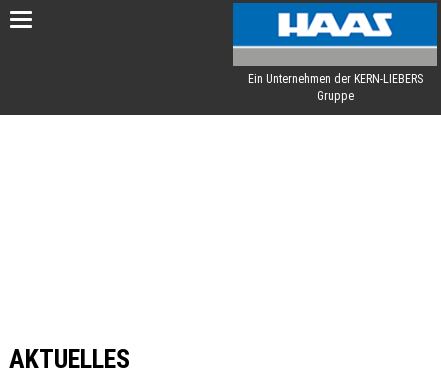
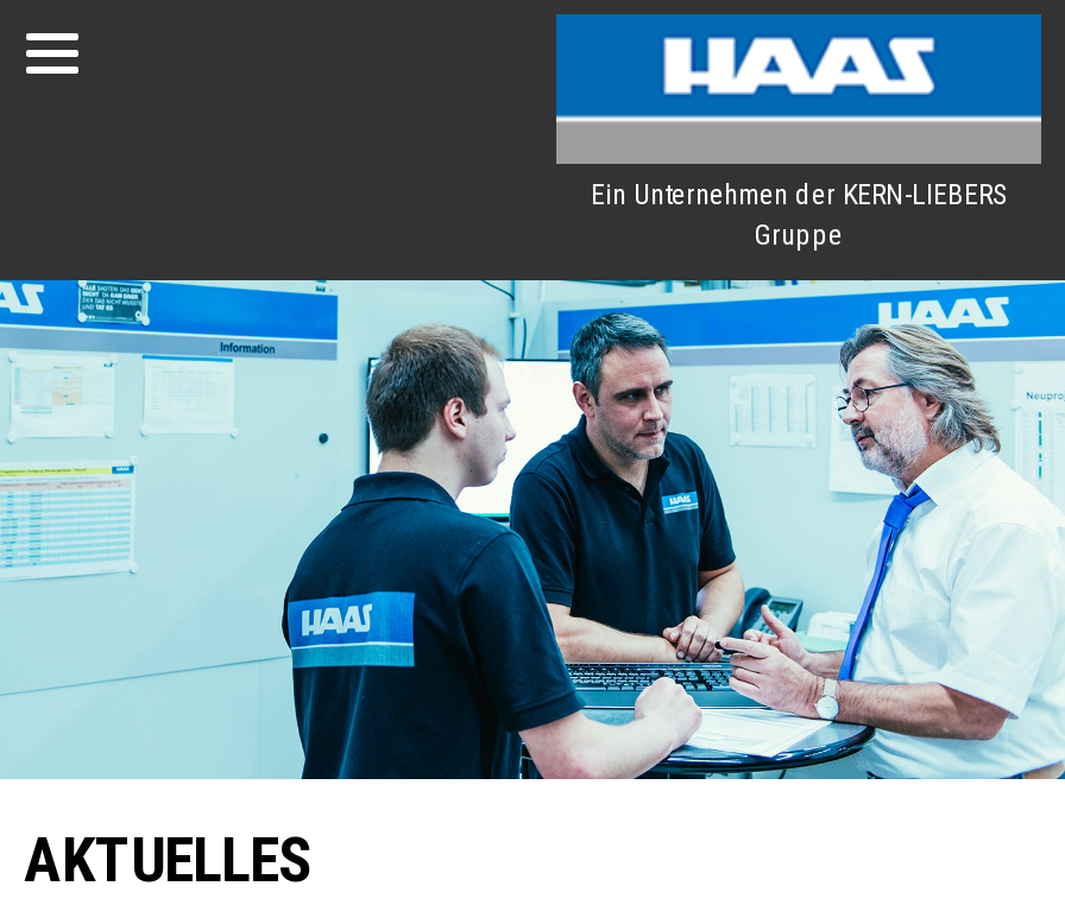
none -> [7,278,1058,781] [image]

